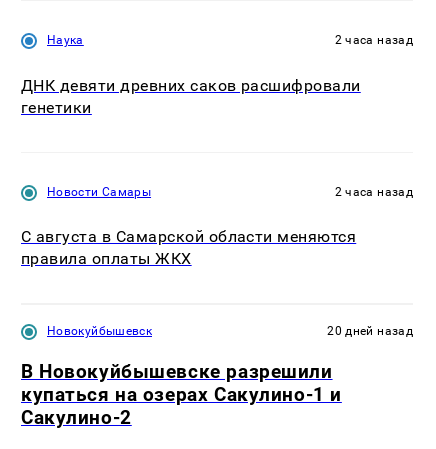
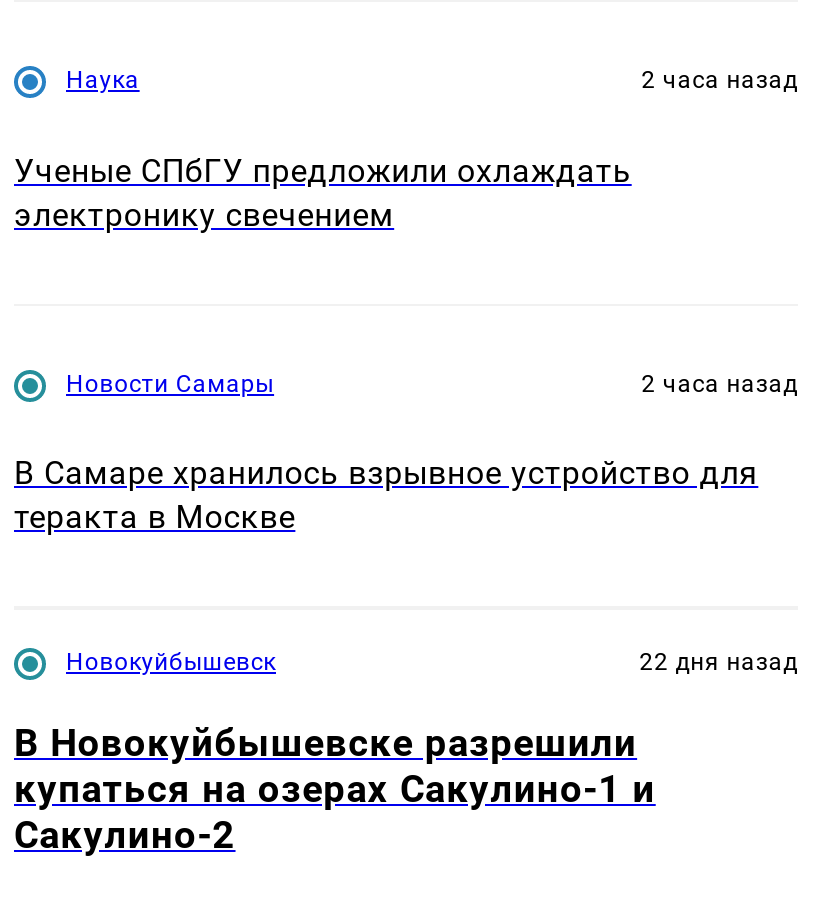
[21,76,361,117] ДНК девяти древних саков расшифровали | генетики -> [14,151,632,233] Ученые СПбГУ предложили охлаждать | электронику свечением
[21,227,356,268] С августа в Самарской области меняются | правила оплаты ЖКХ -> [14,454,758,536] В Самаре хранилось взрывное устройство для | теракта в Москве
[327,324,413,338] 20 дней назад -> [639,649,798,677] 22 дня назад

